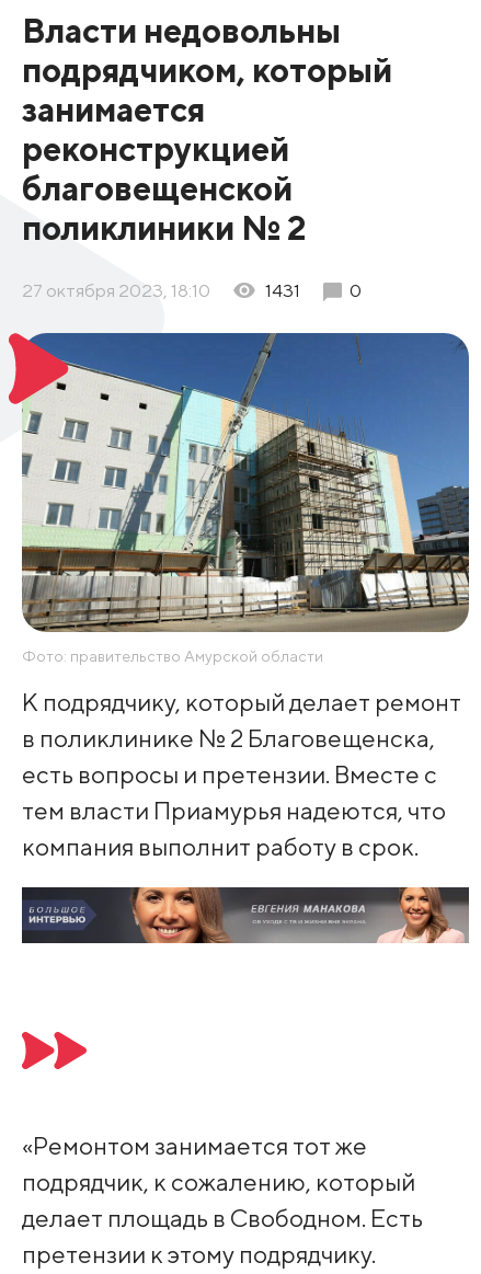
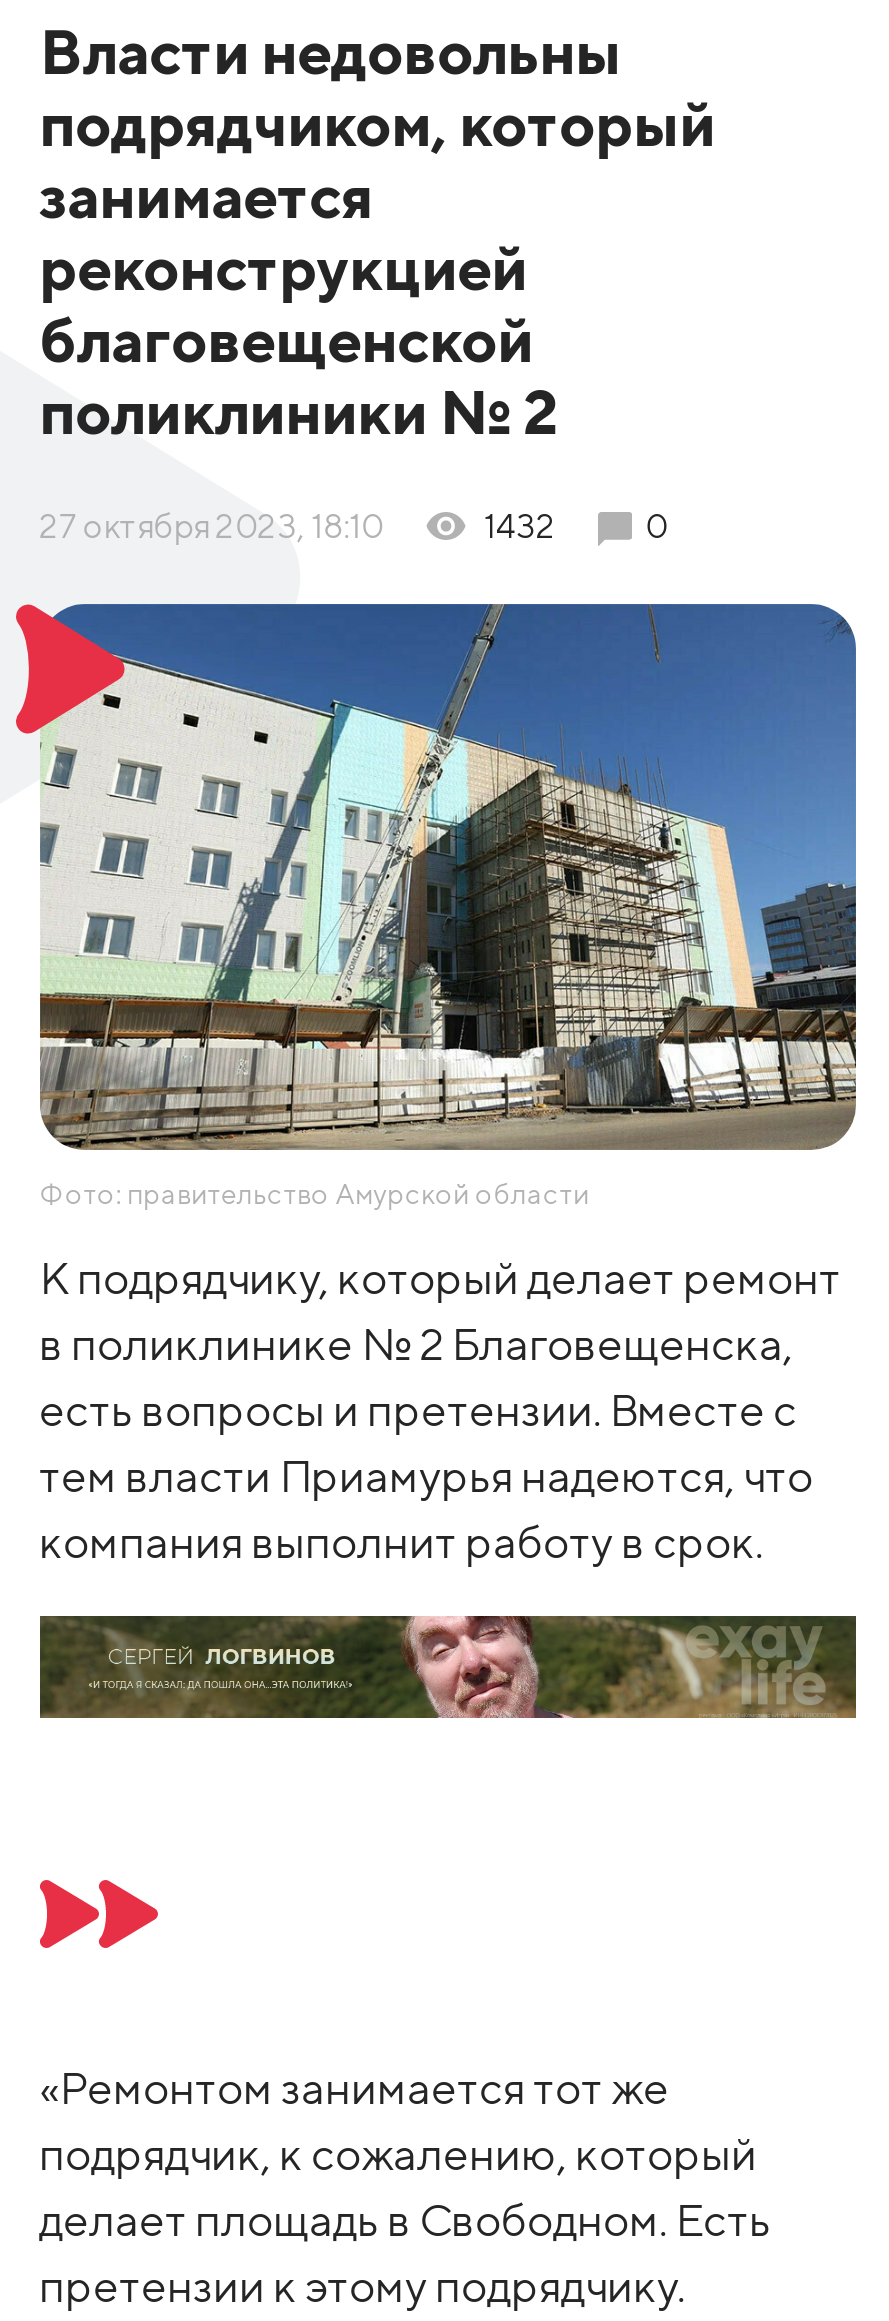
[265,280,300,301] 1431 -> [484,506,556,546] 1432
[22,886,470,944] [image] -> [40,1614,858,1720] [image]

